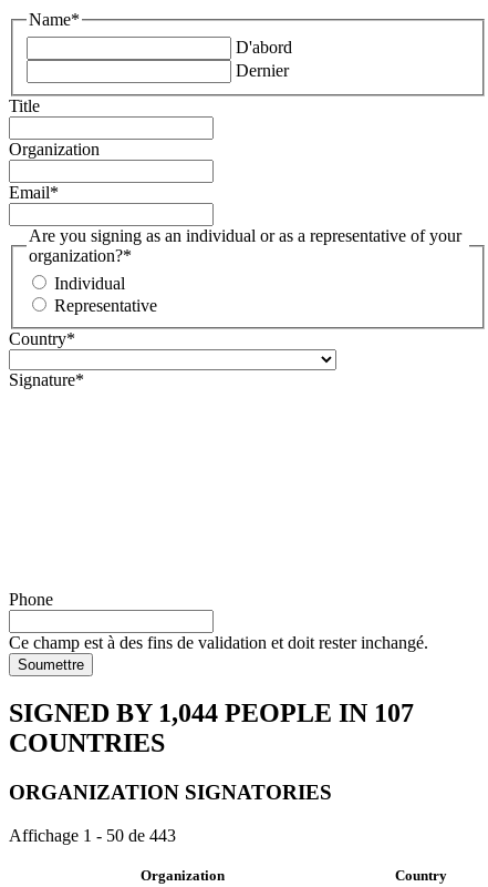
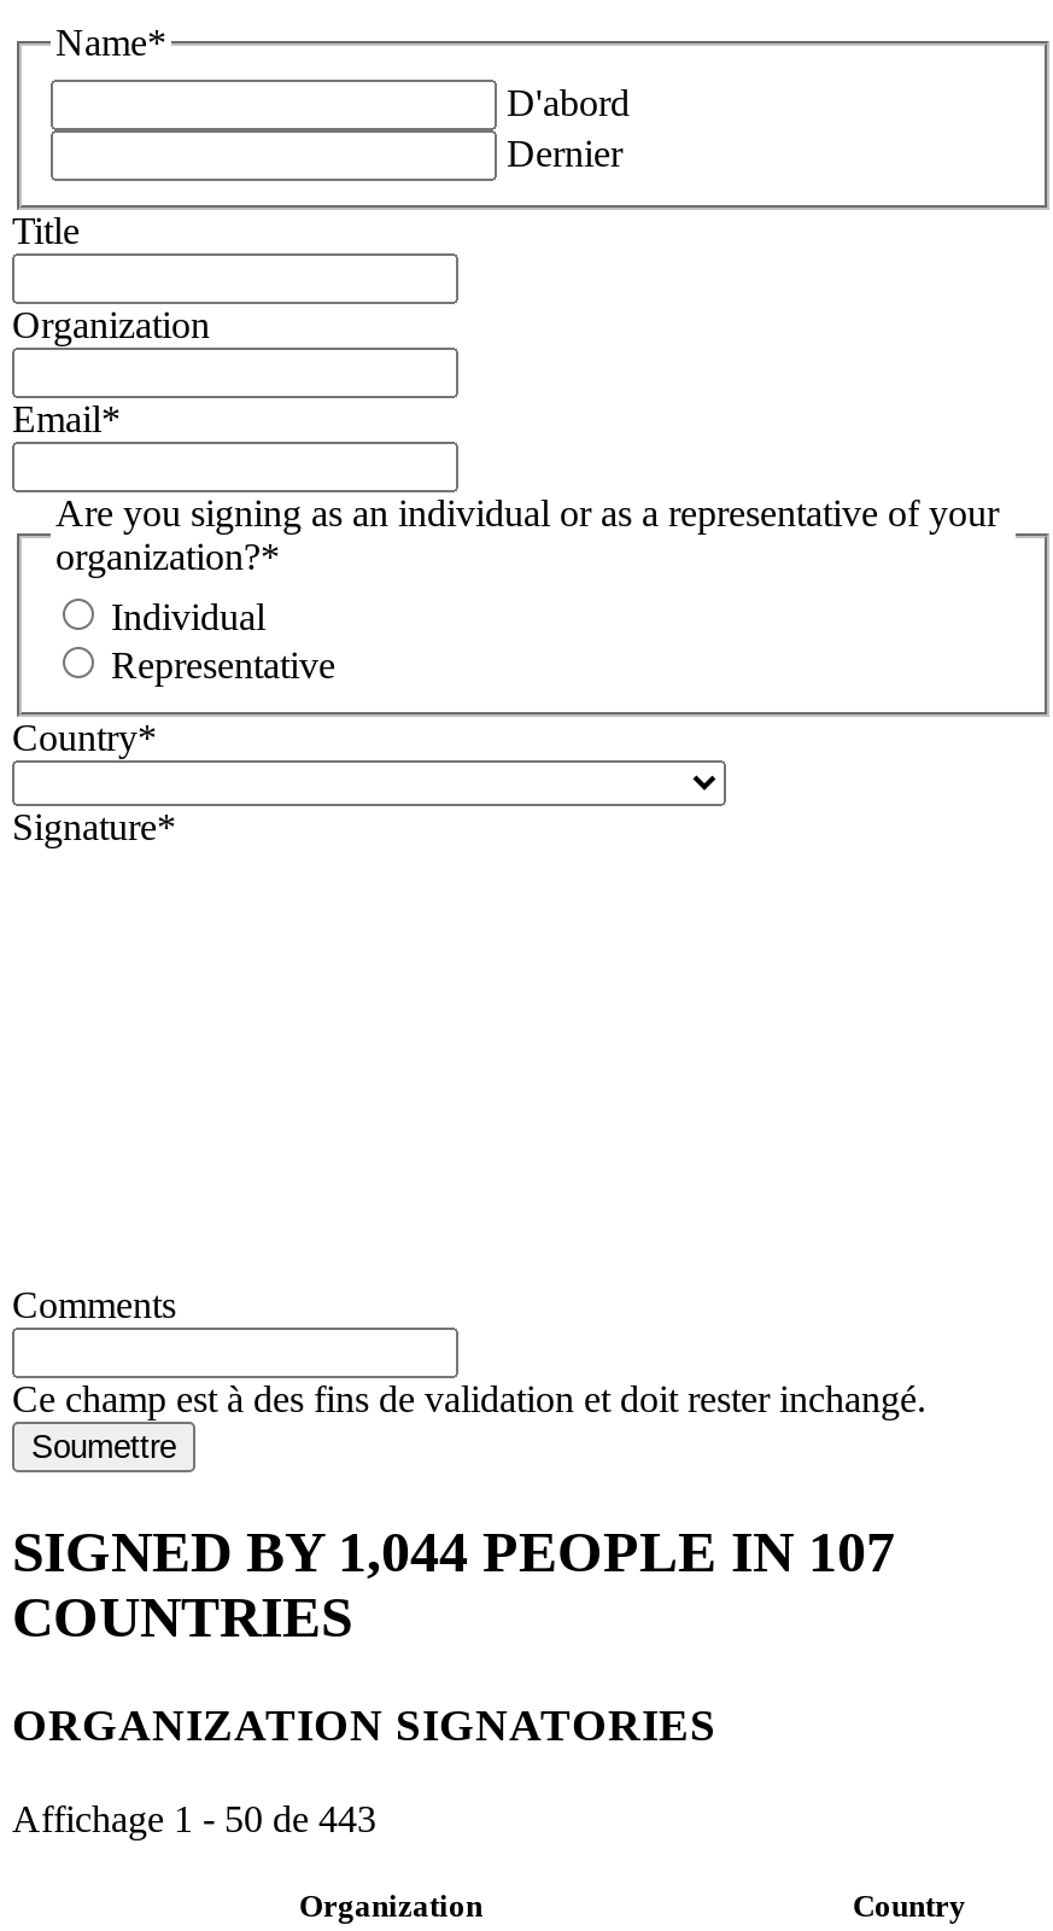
[9,590,53,609] Phone -> [12,1285,176,1326] Comments

